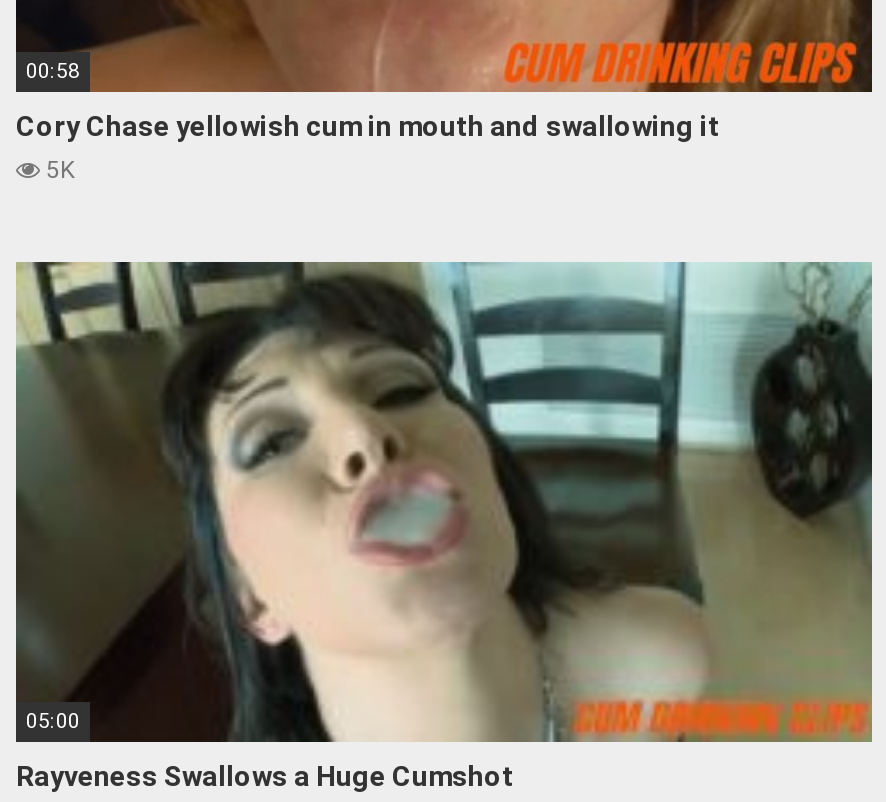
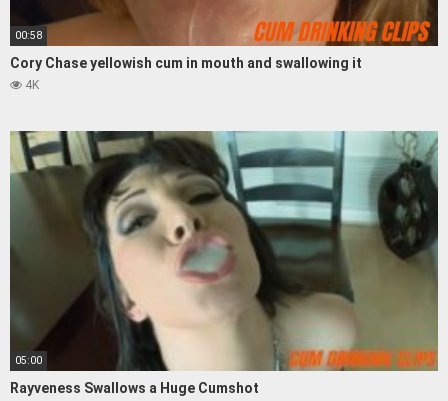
[40,156,74,184] 5K -> [22,78,39,92] 4K

